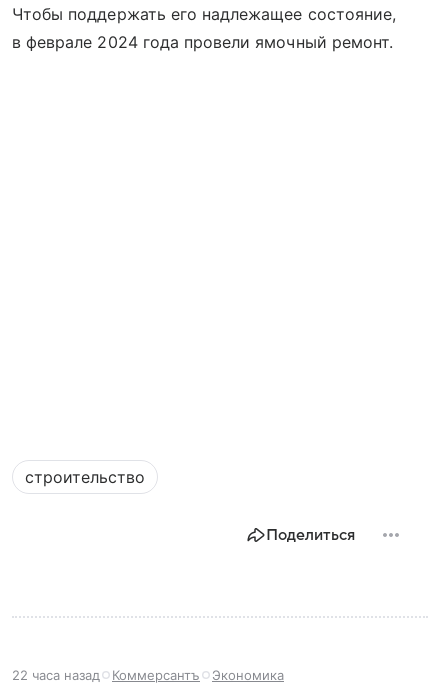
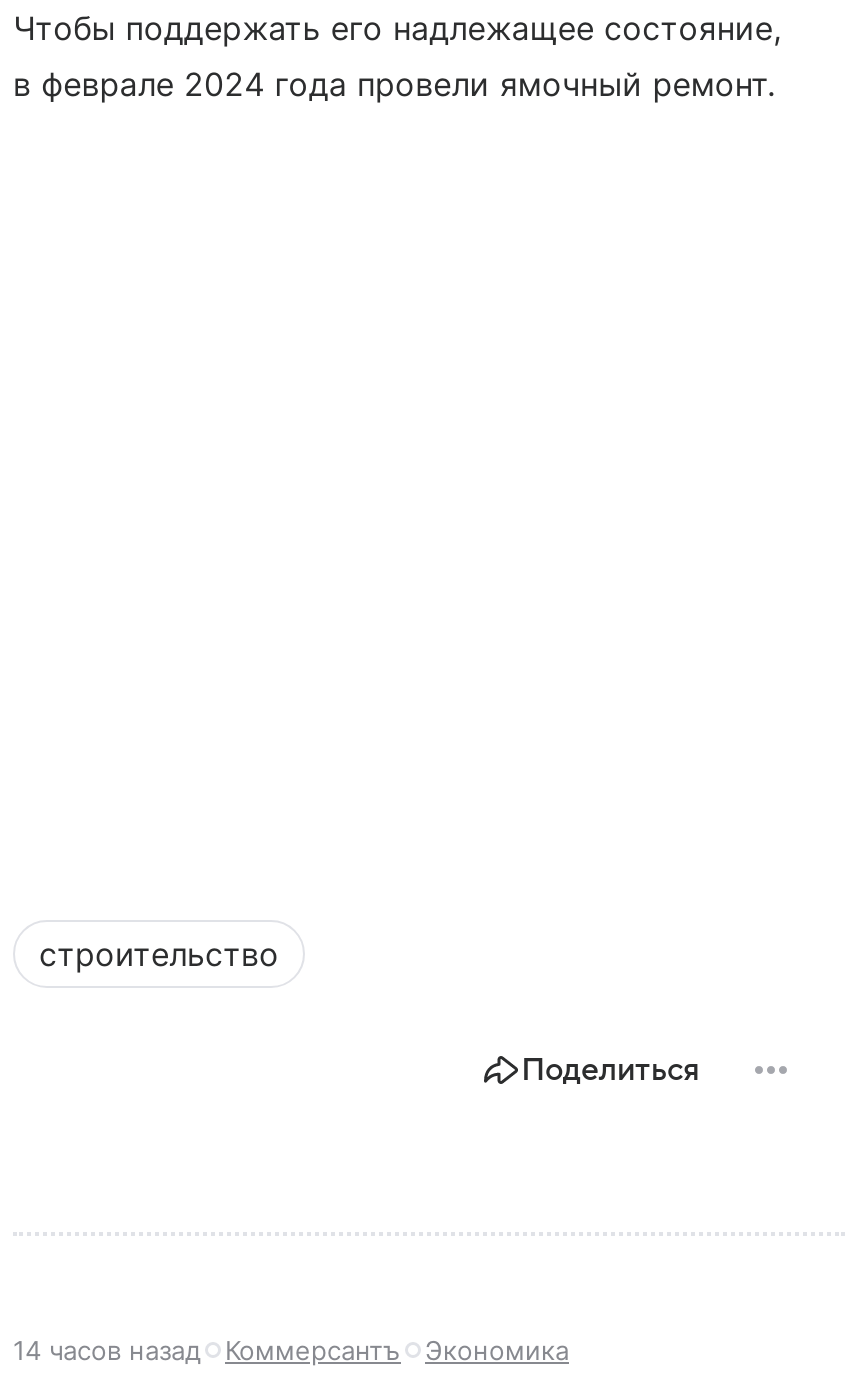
[12,667,284,683] 22 часа назад Коммерсантъ Экономика -> [13,1334,569,1366] 14 часов назад Коммерсантъ Экономика

